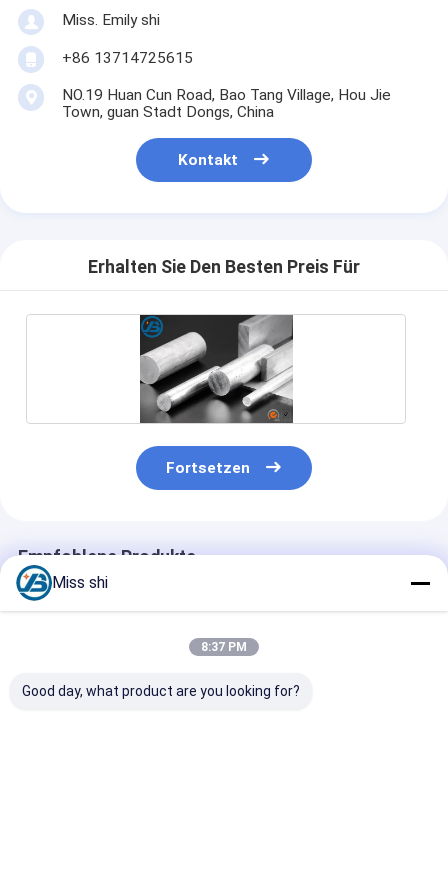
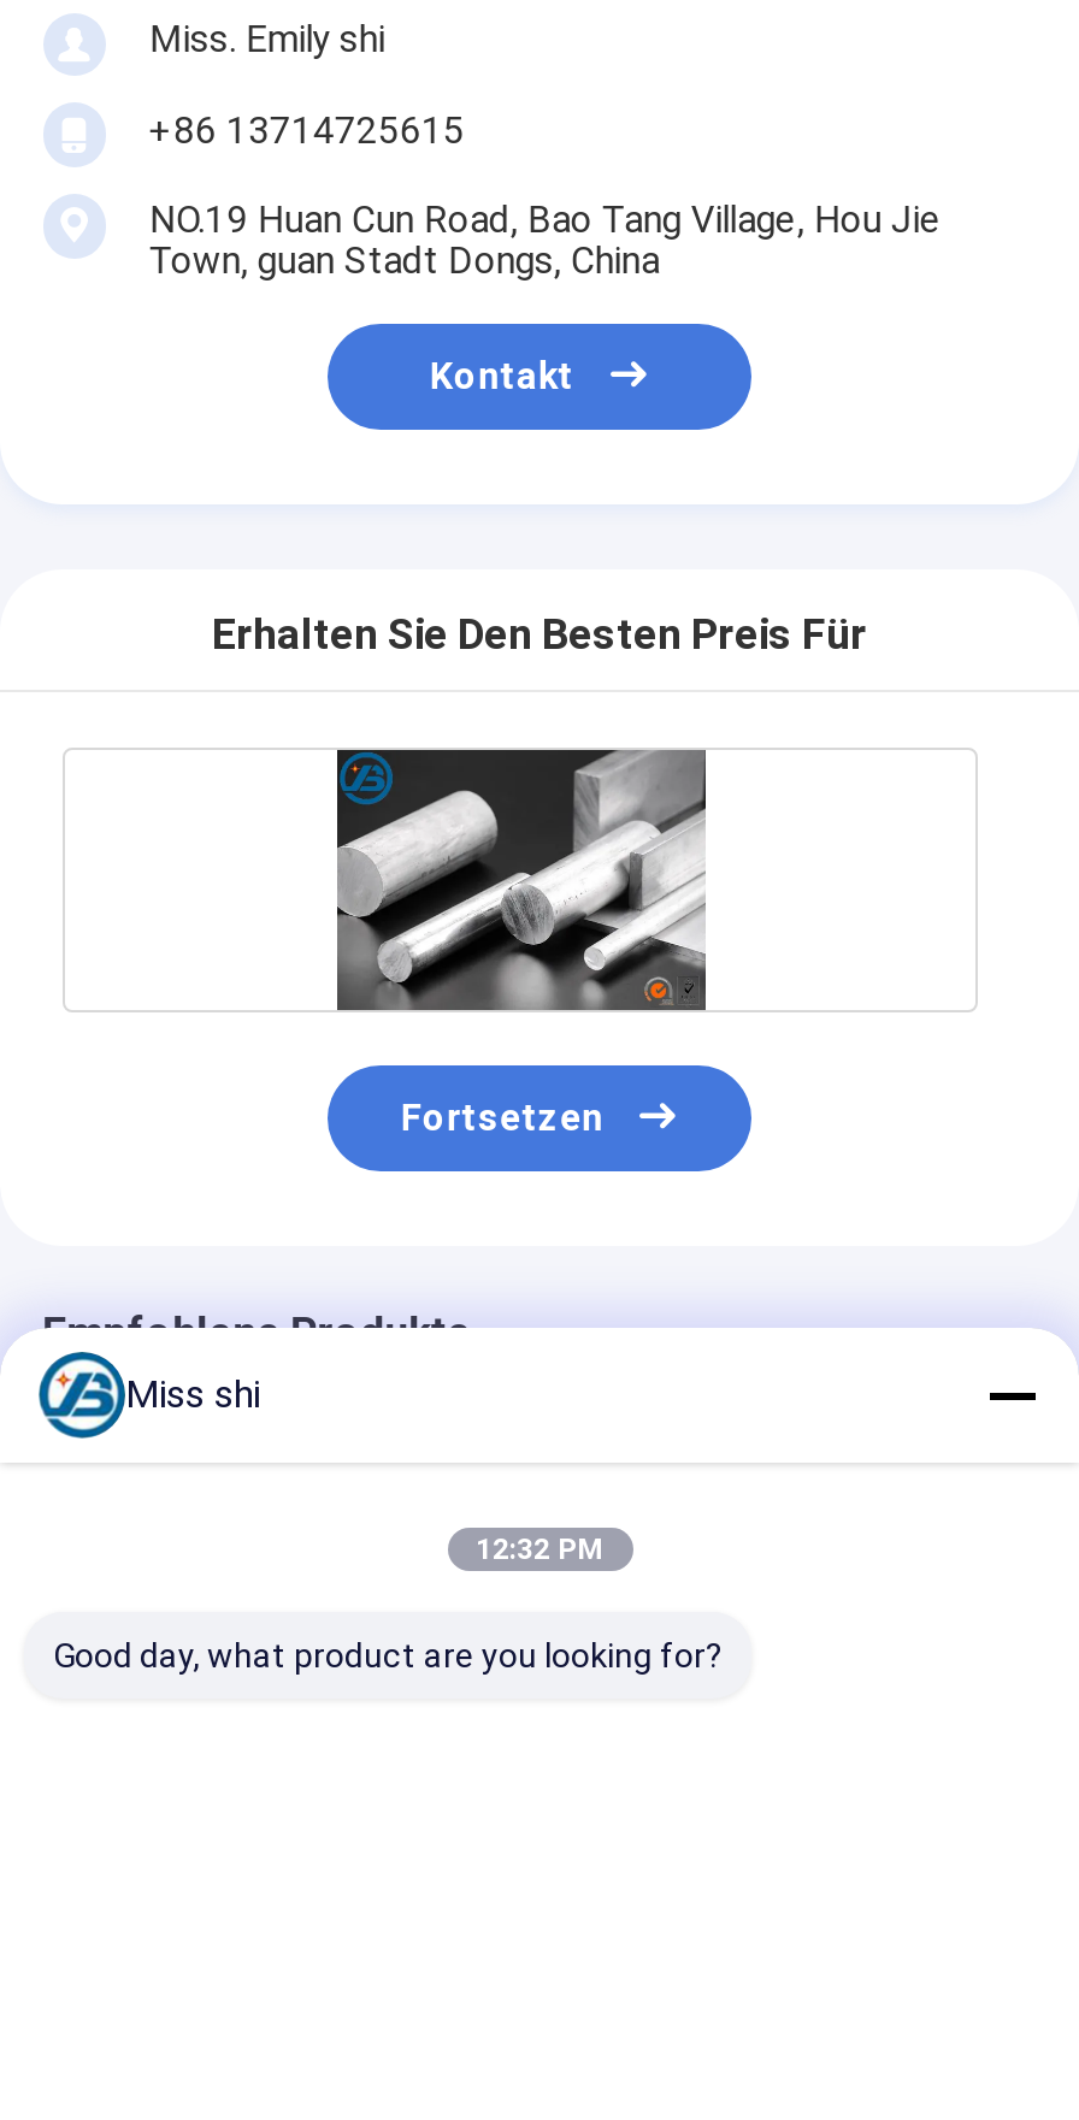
[201,640,247,654] 8:37 PM -> [476,1533,603,1566] 12:32 PM

